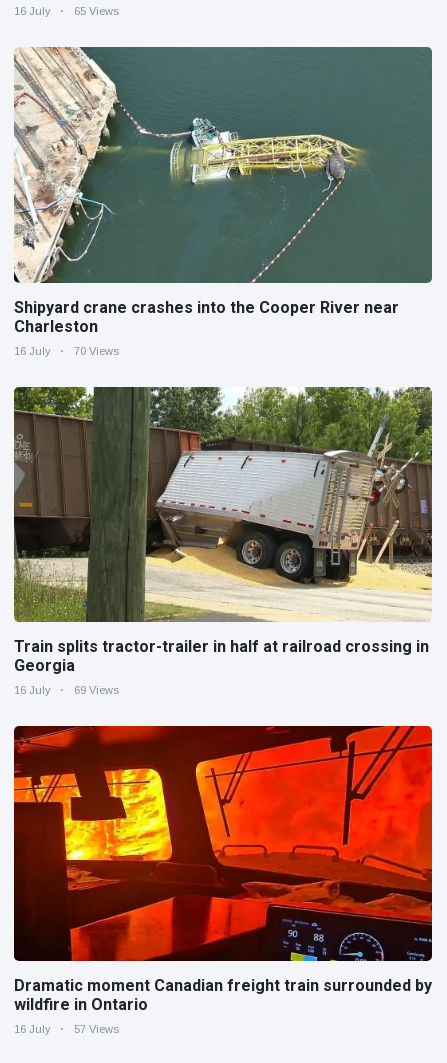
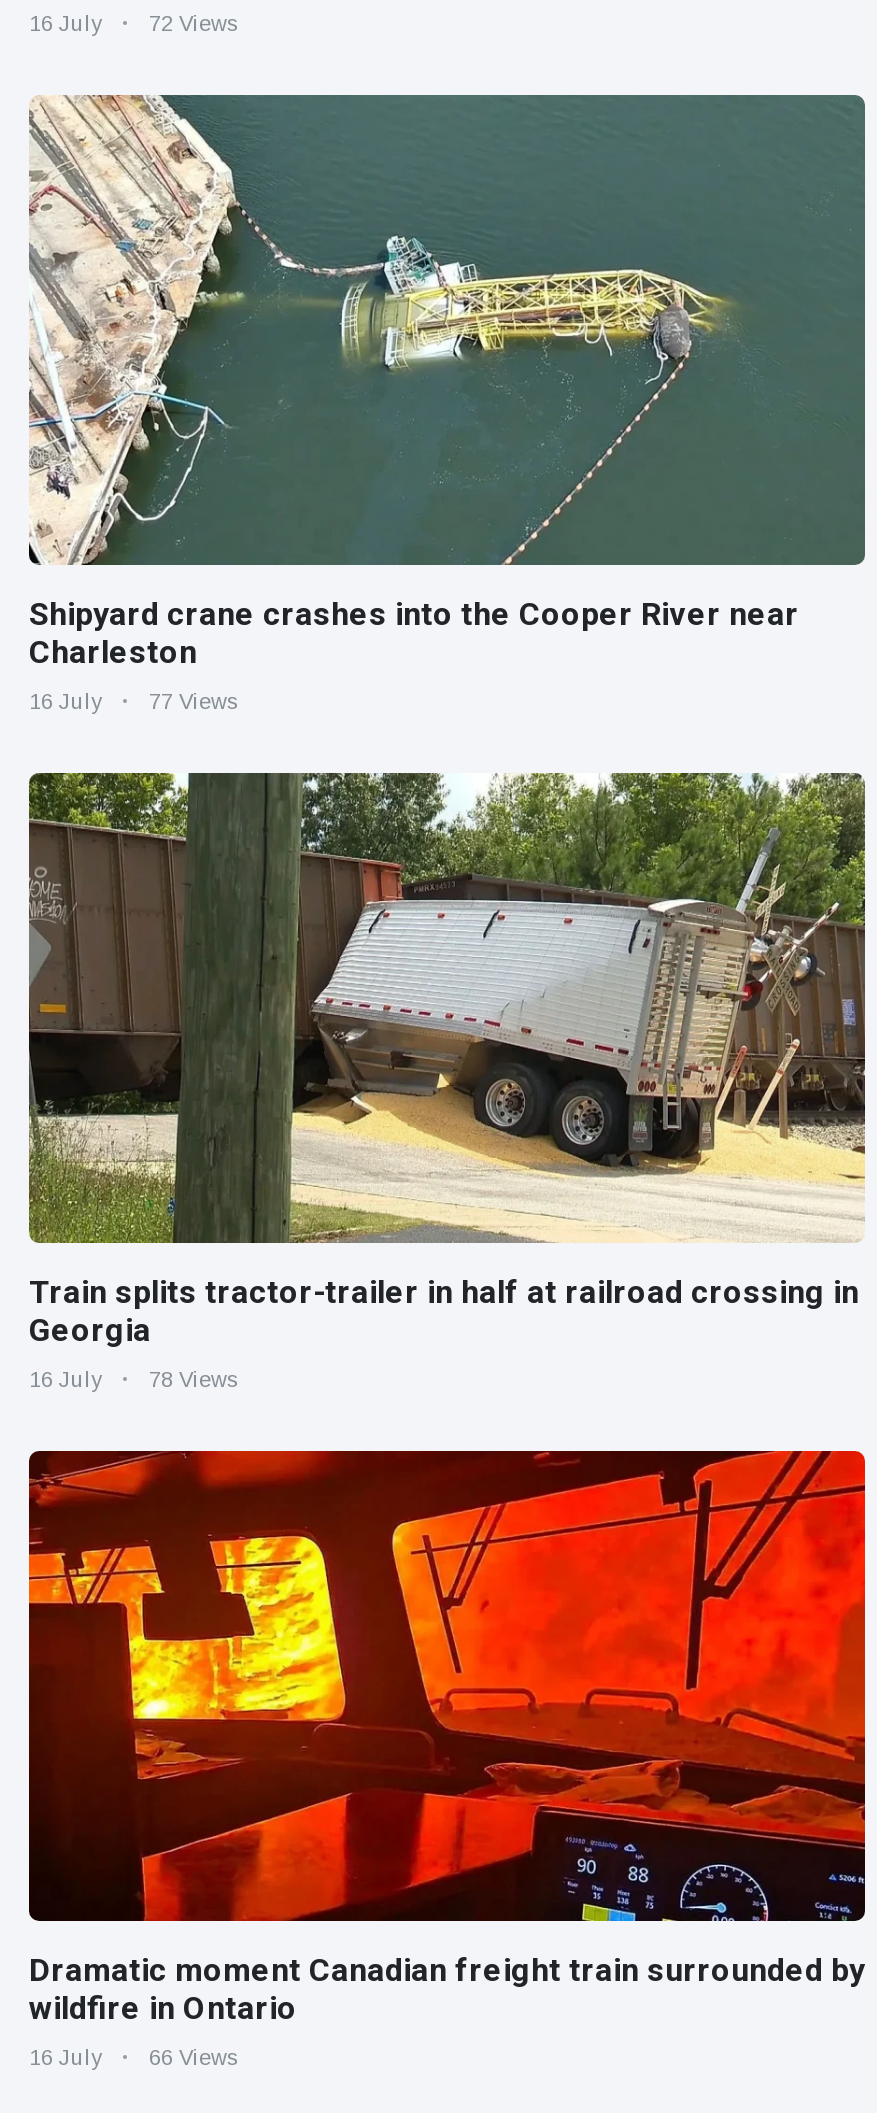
[14,5,119,17] 16 July 65 Views -> [29,11,239,35] 16 July 72 Views
[14,345,119,357] 16 July 70 Views -> [29,688,239,712] 16 July 77 Views
[14,684,119,696] 16 July 69 Views -> [29,1366,239,1390] 16 July 78 Views
[14,1023,119,1035] 16 July 57 Views -> [29,2044,239,2068] 16 July 66 Views

